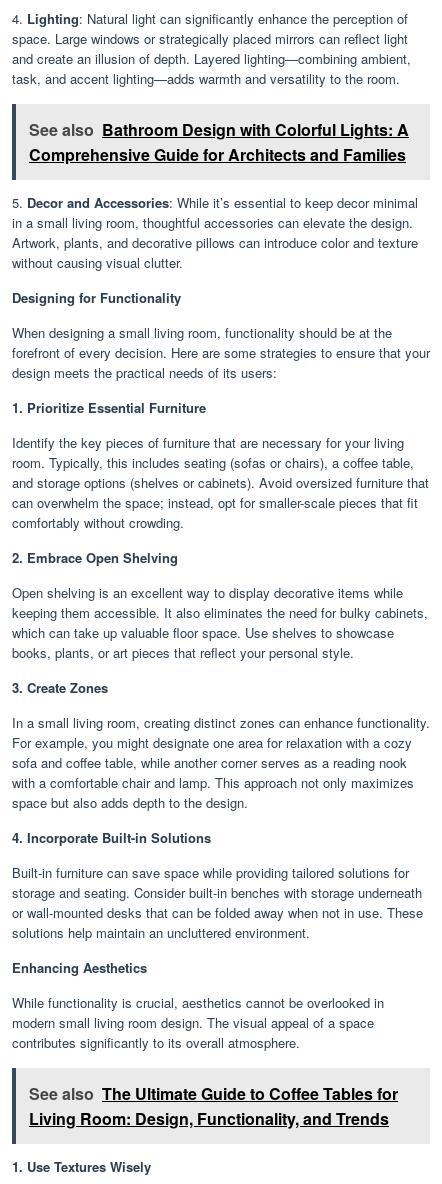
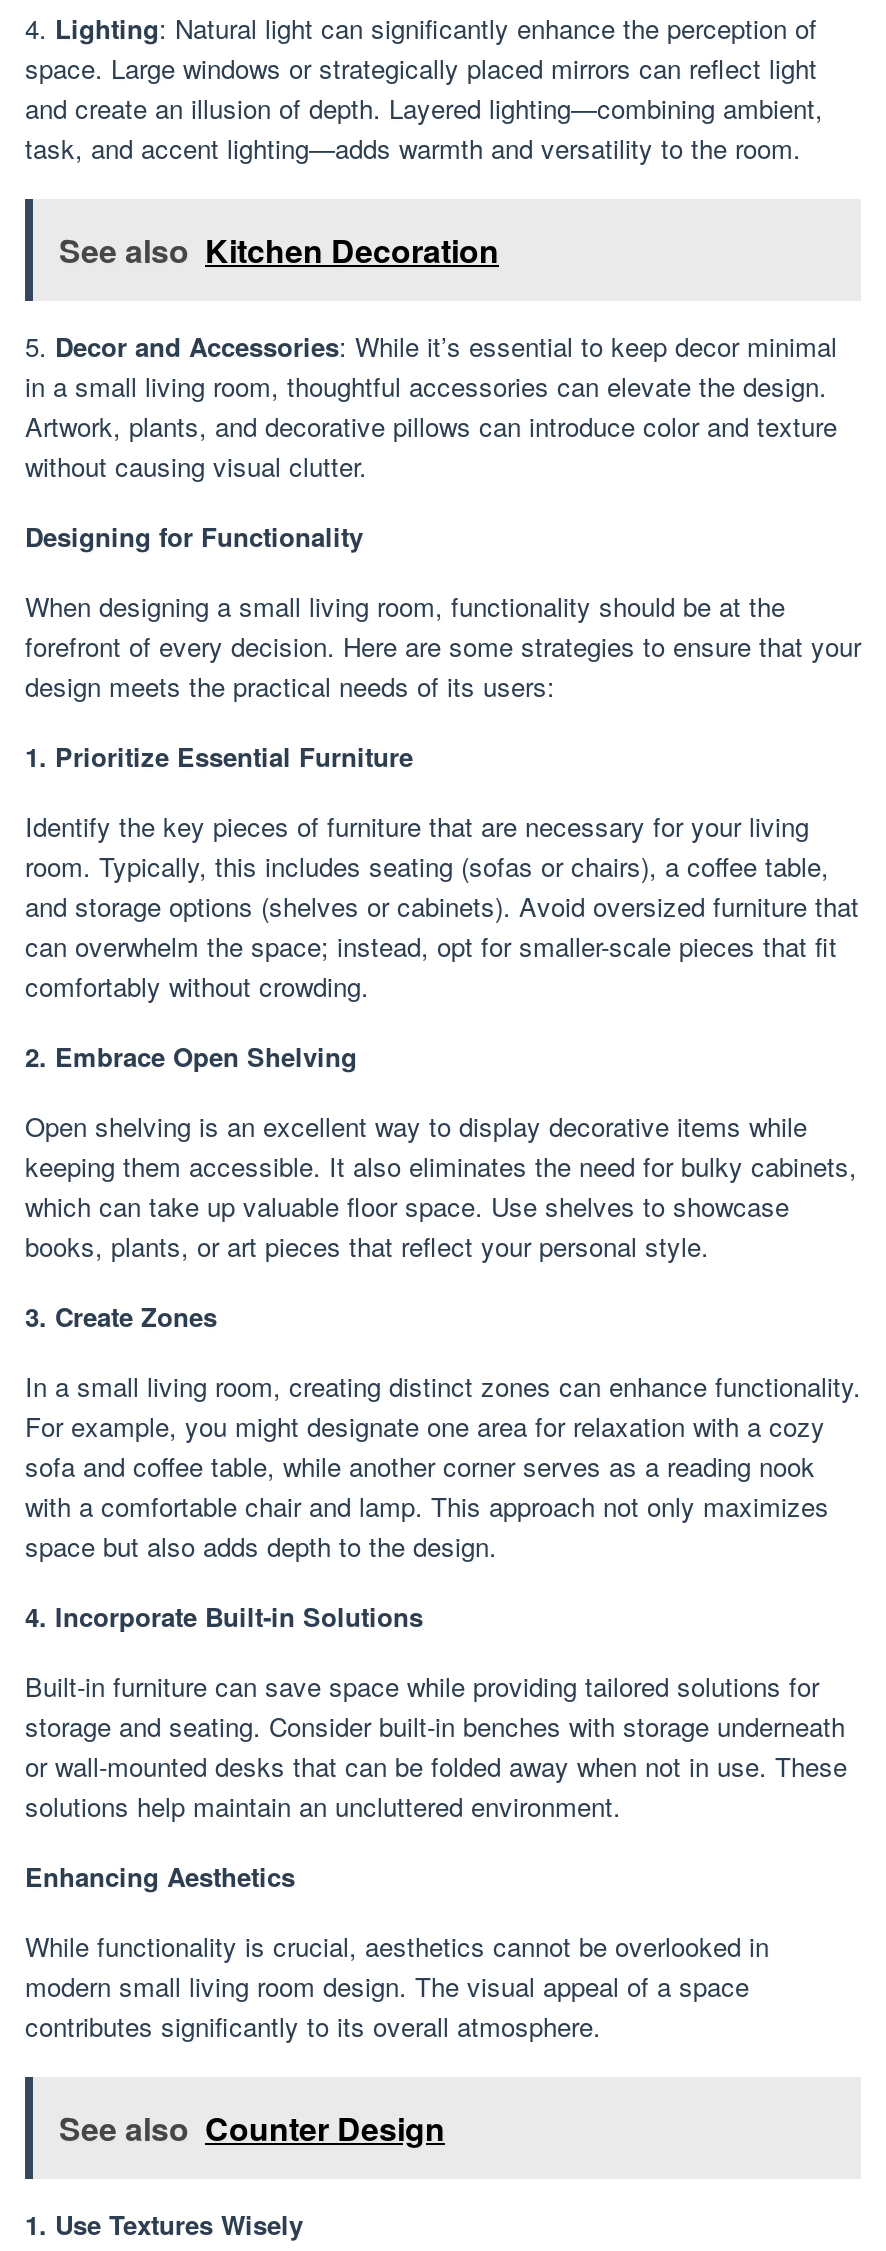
[29,118,409,166] See also Bathroom Design with Colorful Lights: A | Comprehensive Guide for Architects and Families -> [59,227,499,273] See also Kitchen Decoration
[29,1082,398,1130] See also The Ultimate Guide to Coffee Tables for | Living Room: Design, Functionality, and Trends -> [59,2105,445,2151] See also Counter Design

